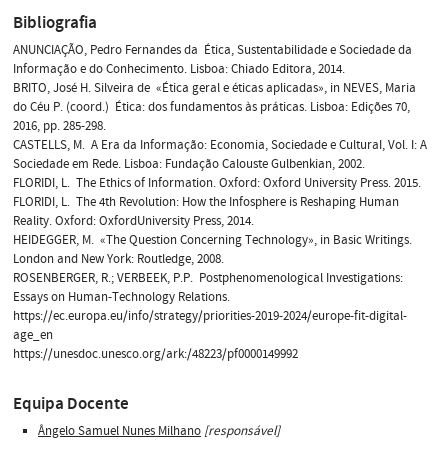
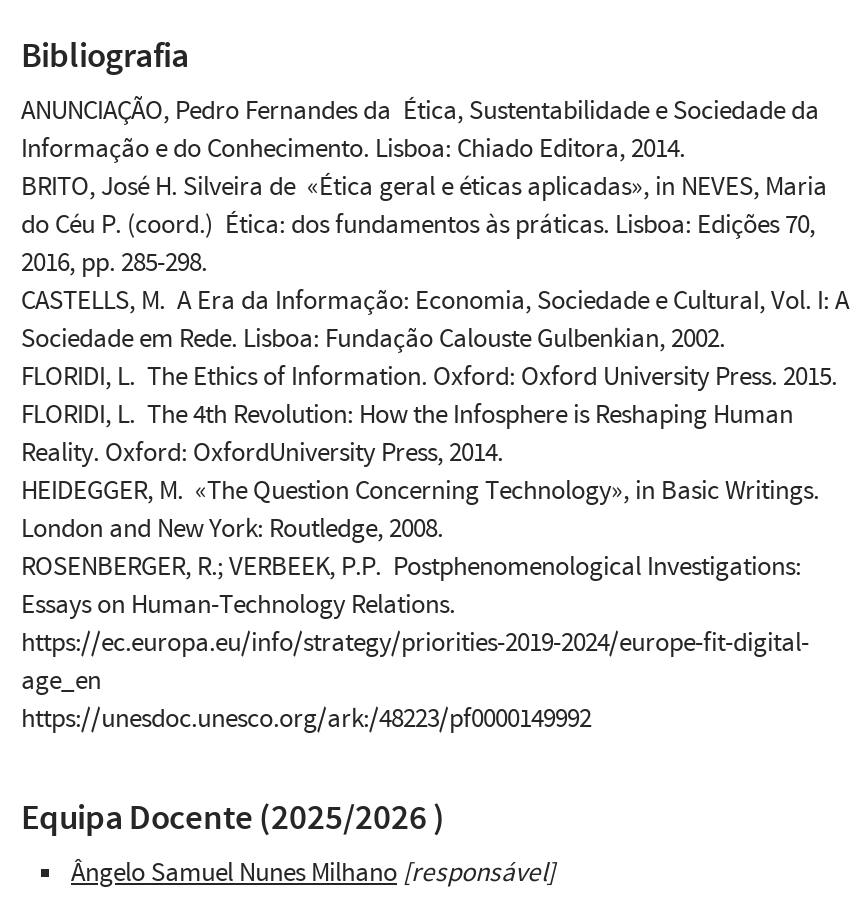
[13,392,129,415] Equipa Docente -> [21,794,445,840] Equipa Docente (2025/2026 )

